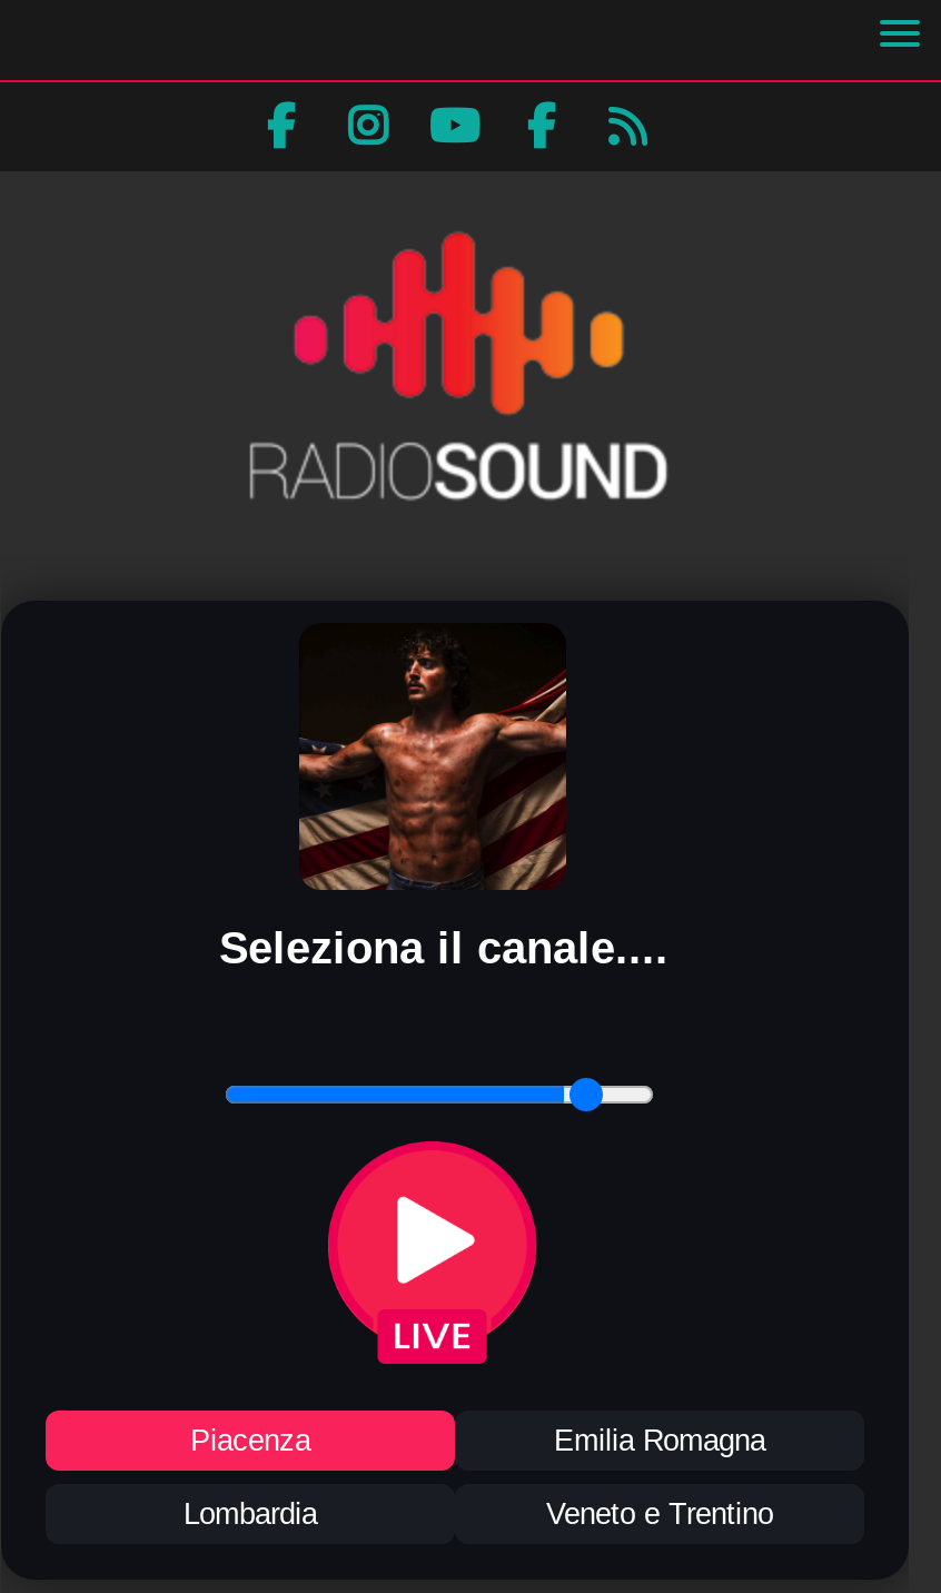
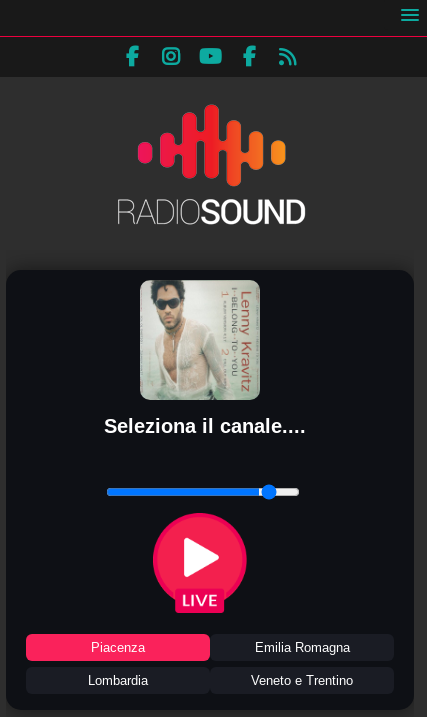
[297,623,568,890] [image] -> [139,279,261,401] [image]

